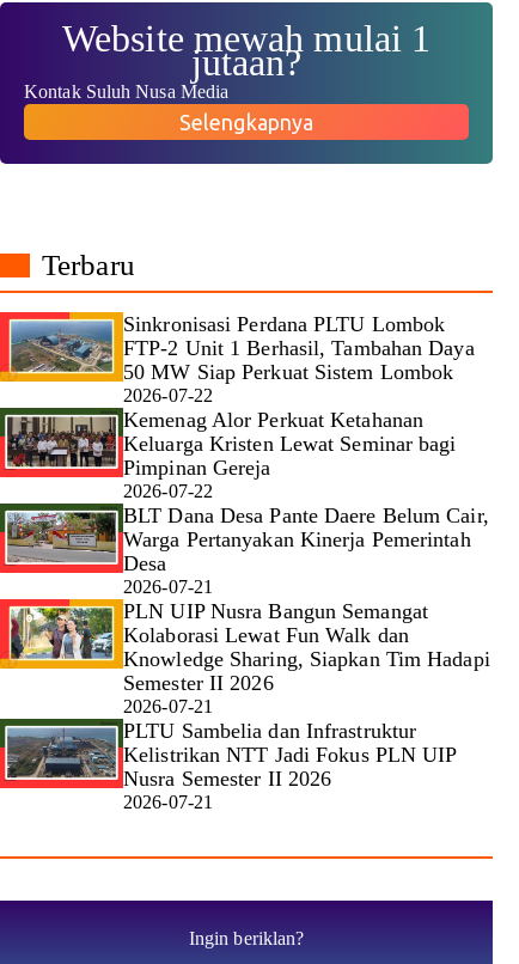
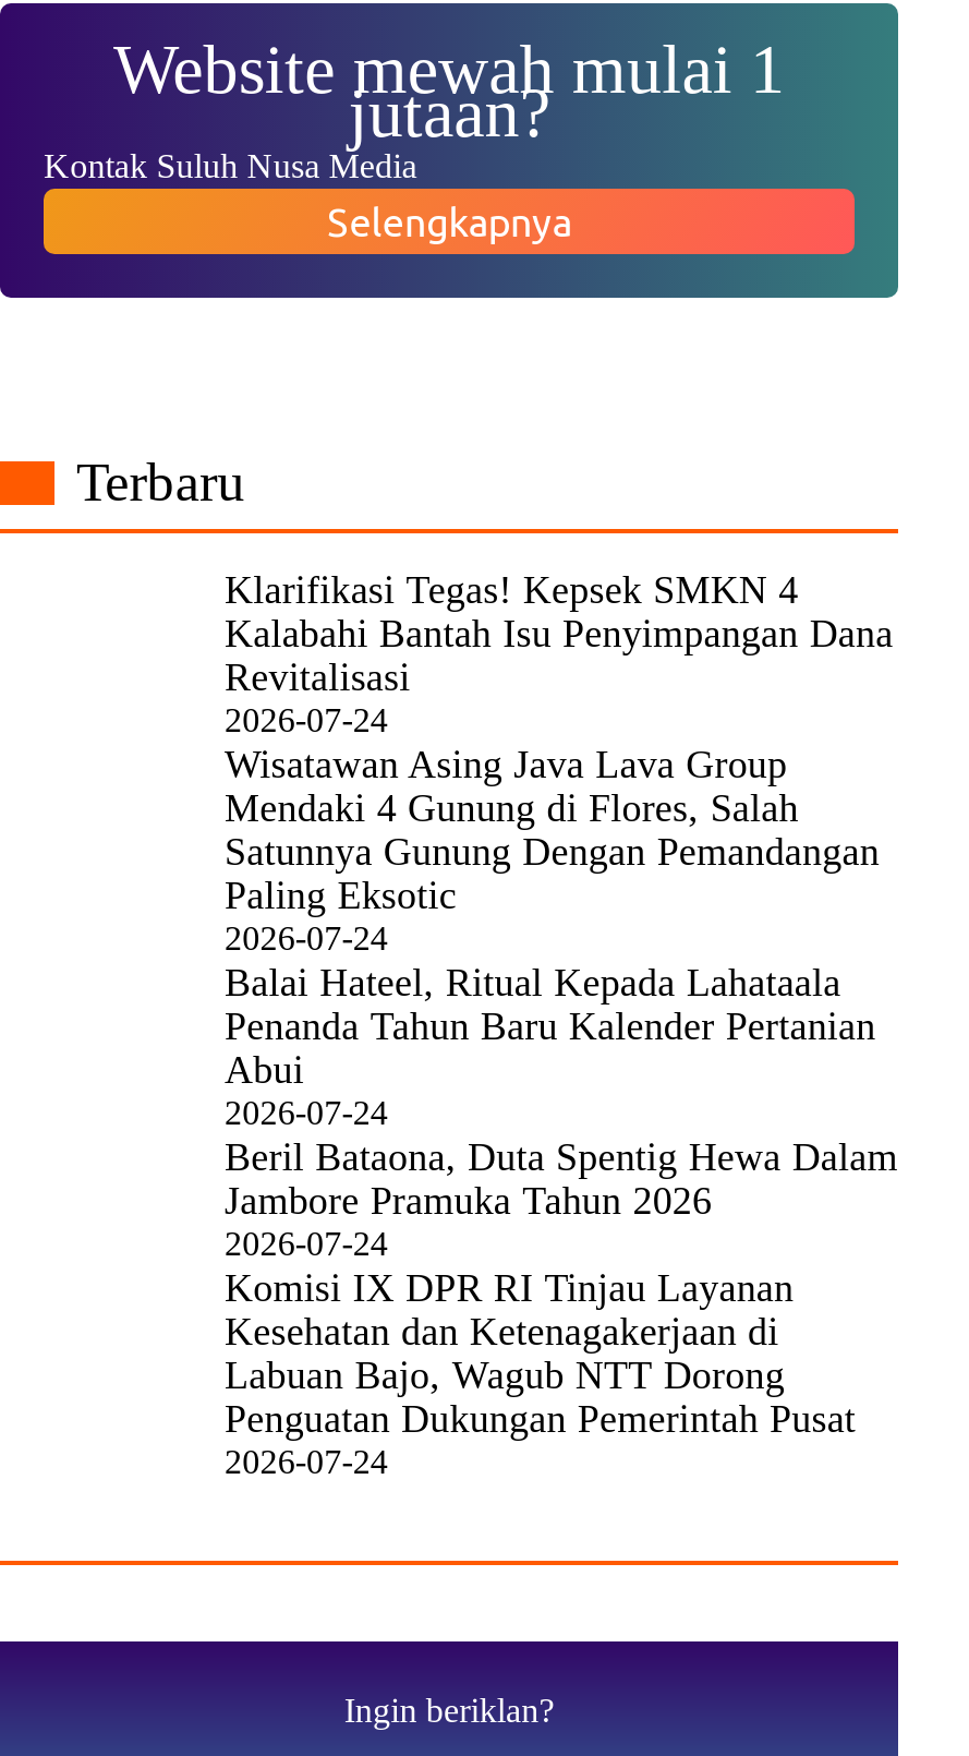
[4,311,106,383] [image] -> none
[123,312,490,812] Sinkronisasi Perdana PLTU Lombok | FTP-2 Unit 1 Berhasil, Tambahan Daya | 50 MW Siap Perkuat Sistem Lombok | 2026-07-22 | Kemenag Alor Perkuat Ketahanan | Keluarga Kristen Lewat Seminar bagi | Pimpinan Gereja | 2026-07-22 | BLT Dana Desa Pante Daere Belum Cair, | Warga Pertanyakan Kinerja Pemerintah | Desa | 2026-07-21 | PLN UIP Nusra Bangun Semangat | Kolaborasi Lewat Fun Walk dan | Knowledge Sharing, Siapkan Tim Hadapi | Semester II 2026 | 2026-07-21 | PLTU Sambelia dan Infrastruktur | Kelistrikan NTT Jadi Fokus PLN UIP | Nusra Semester II 2026 | 2026-07-21 -> [225,568,898,1480] Klarifikasi Tegas! Kepsek SMKN 4 | Kalabahi Bantah Isu Penyimpangan Dana | Revitalisasi | 2026-07-24 | Wisatawan Asing Java Lava Group | Mendaki 4 Gunung di Flores, Salah | Satunnya Gunung Dengan Pemandangan | Paling Eksotic | 2026-07-24 | Balai Hateel, Ritual Kepada Lahataala | Penanda Tahun Baru Kalender Pertanian | Abui | 2026-07-24 | Beril Bataona, Duta Spentig Hewa Dalam | Jambore Pramuka Tahun 2026 | 2026-07-24 | Komisi IX DPR RI Tinjau Layanan | Kesehatan dan Ketenagakerjaan di | Labuan Bajo, Wagub NTT Dorong | Penguatan Dukungan Pemerintah Pusat | 2026-07-24
[4,407,106,478] [image] -> none
[4,502,106,574] [image] -> none
[4,598,106,670] [image] -> none
[4,718,106,789] [image] -> none

